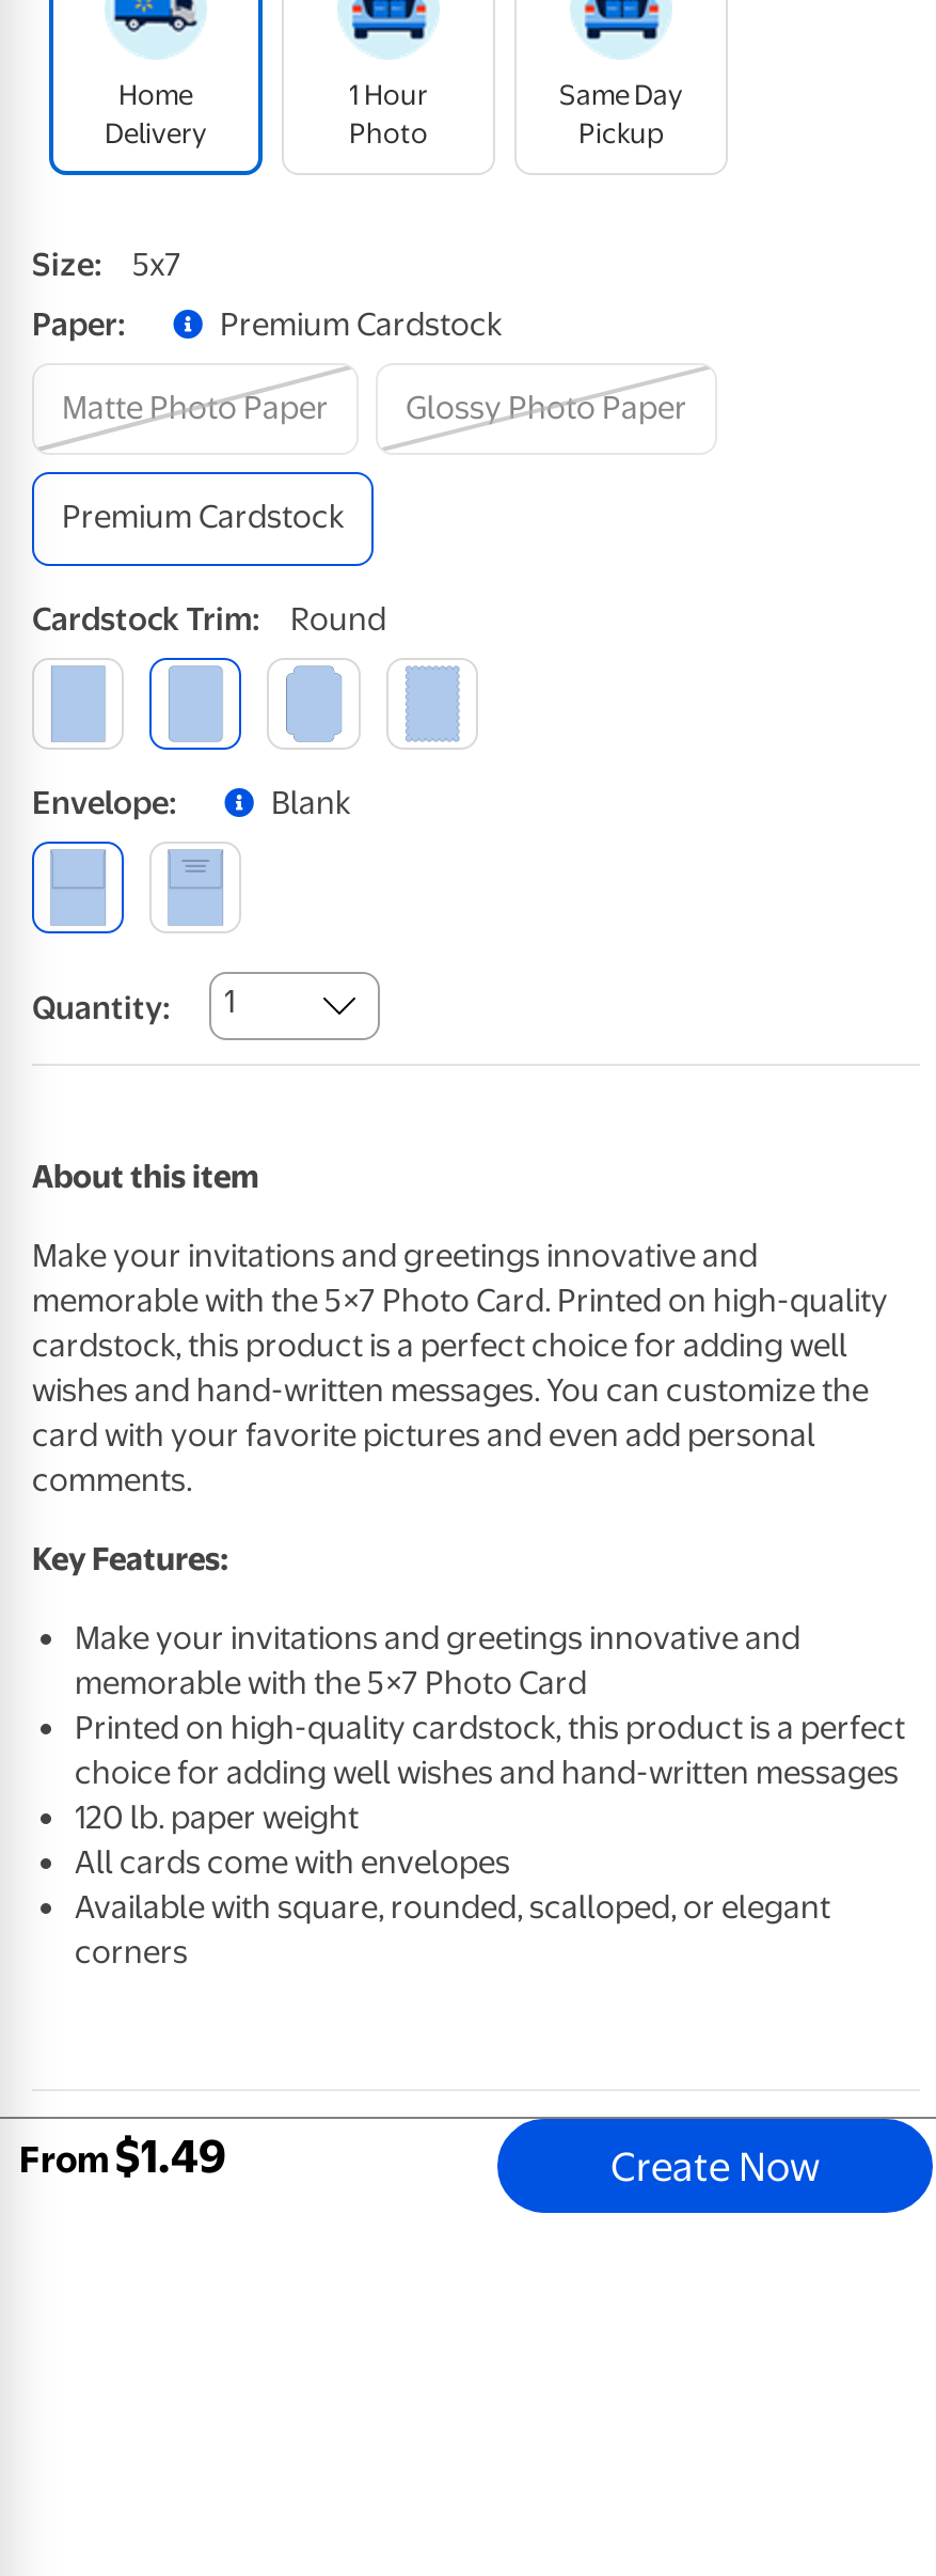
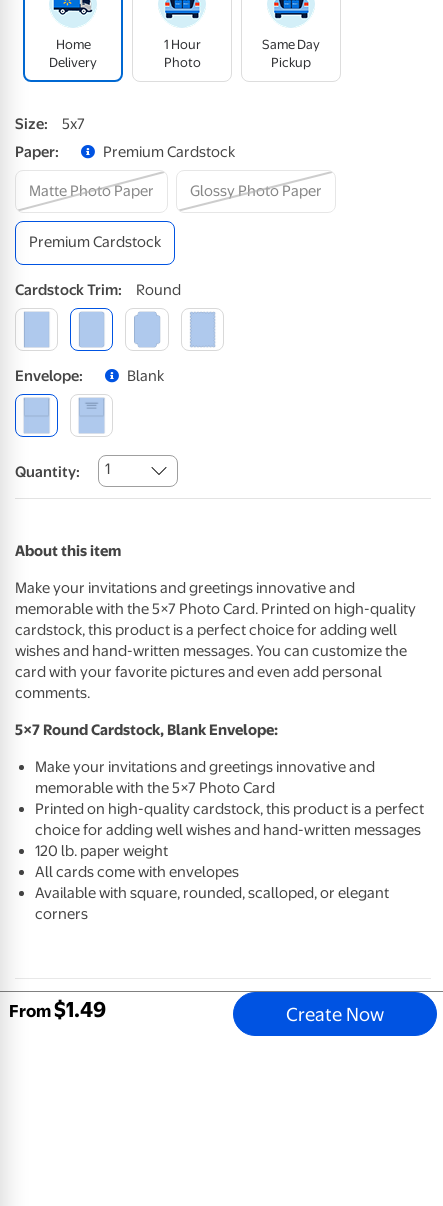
[32,1540,228,1578] Key Features: -> [15,721,278,739] 5×7 Round Cardstock, Blank Envelope:

